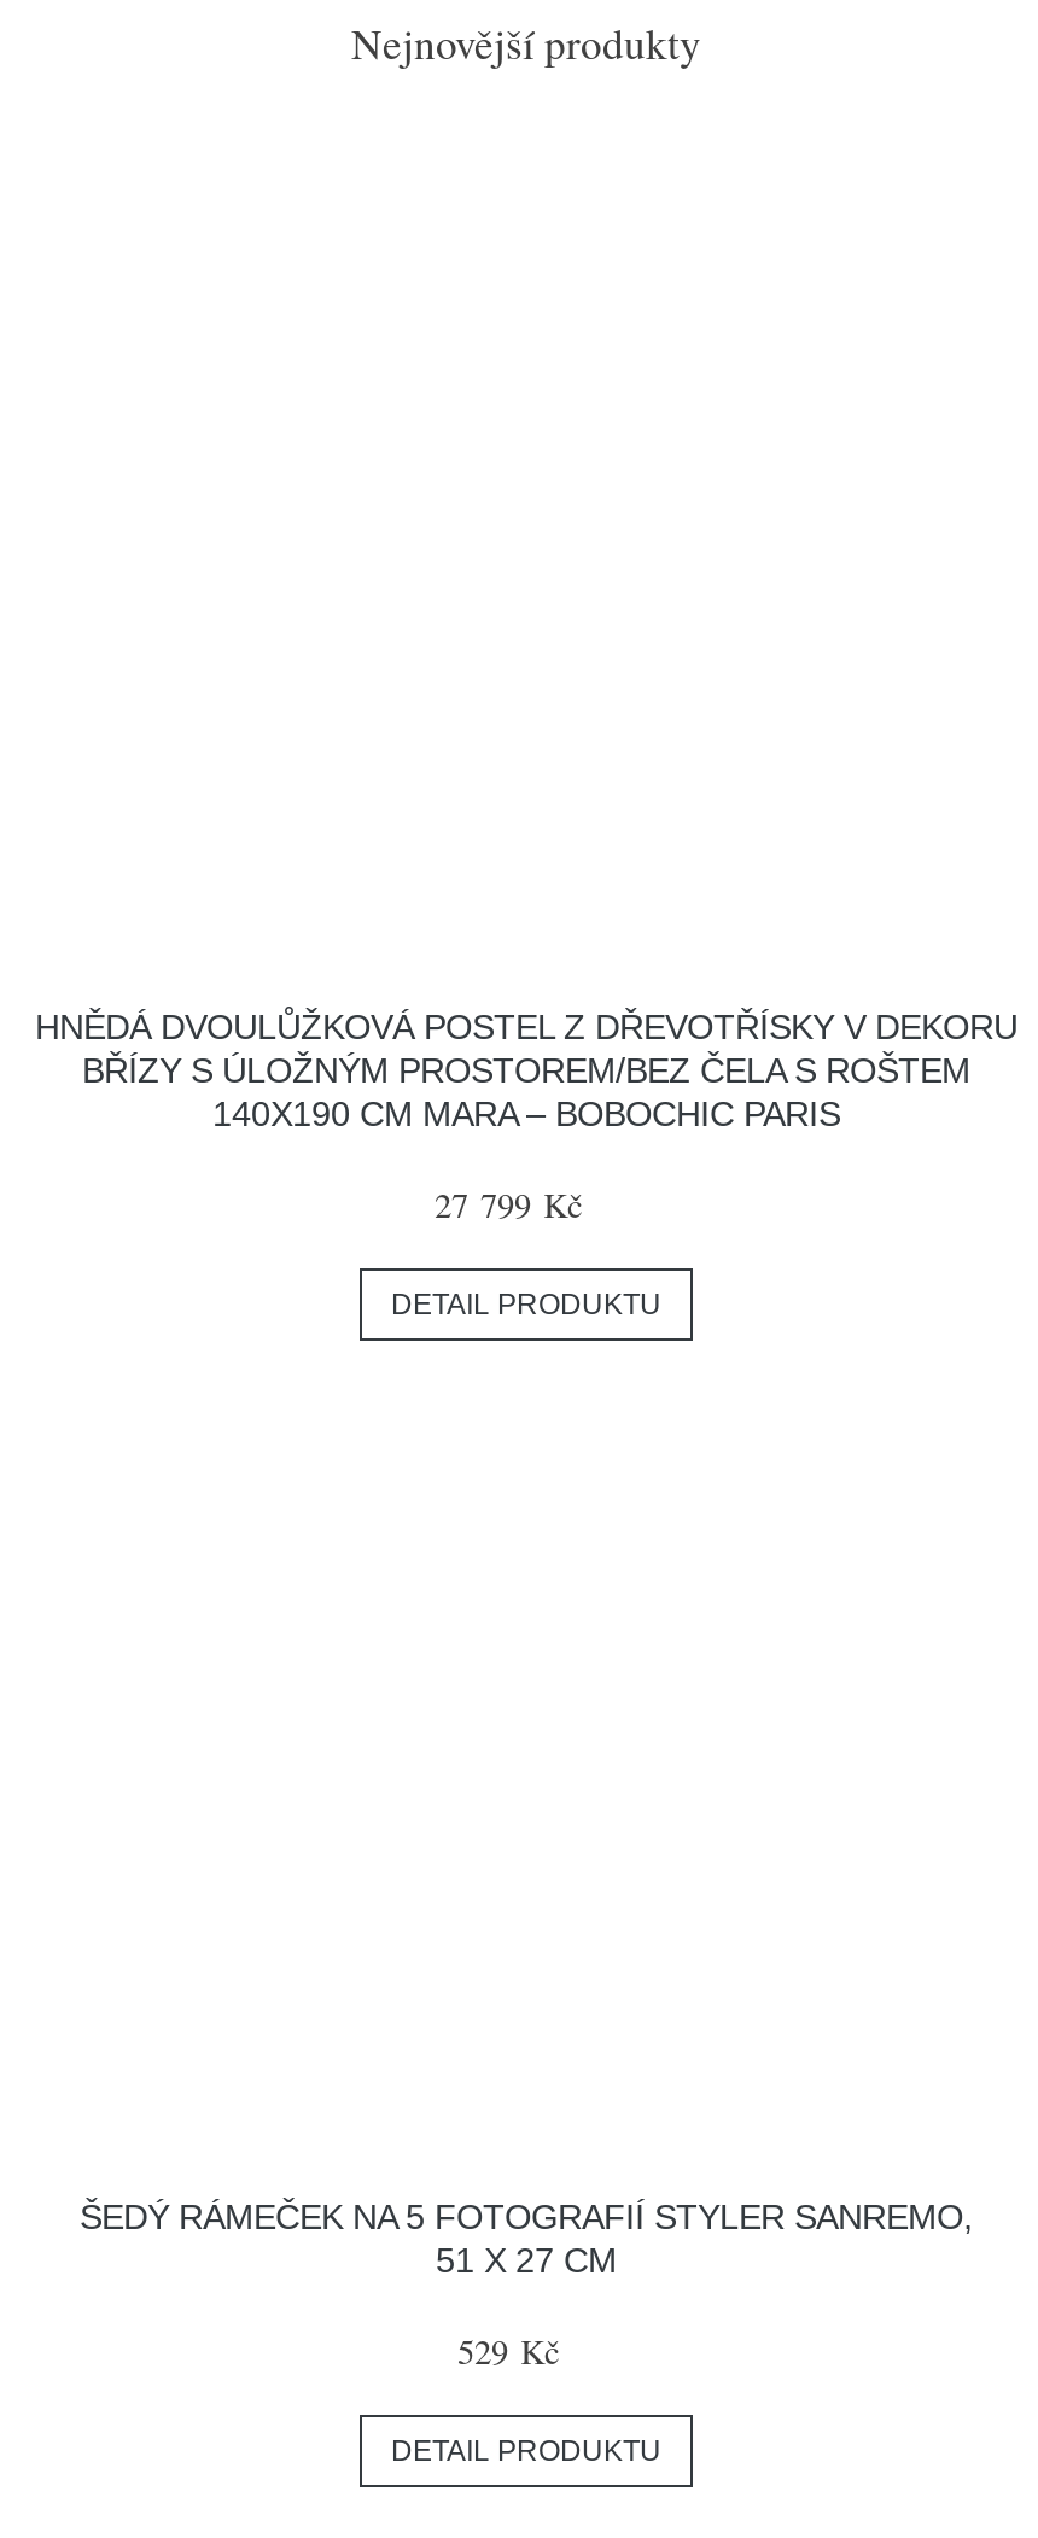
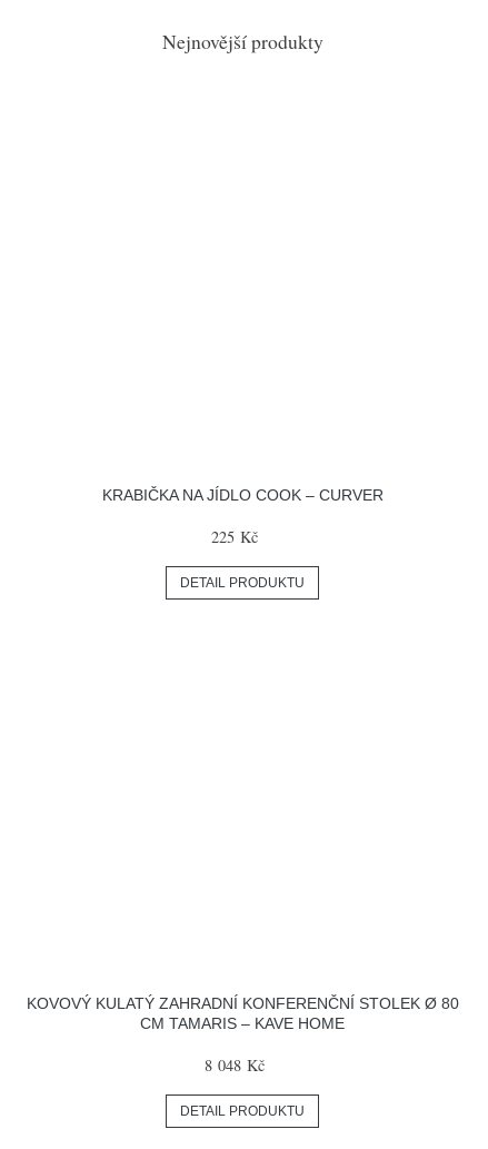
[35,1007,1017,1132] HNĚDÁ DVOULŮŽKOVÁ POSTEL Z DŘEVOTŘÍSKY V DEKORU | BŘÍZY S ÚLOŽNÝM PROSTOREM/BEZ ČELA S ROŠTEM | 140X190 CM MARA – BOBOCHIC PARIS -> [102,486,383,503] KRABIČKA NA JÍDLO COOK – CURVER
[435,1181,582,1226] 27 799 Kč -> [211,526,257,547] 225 Kč
[80,2198,973,2280] ŠEDÝ RÁMEČEK NA 5 FOTOGRAFIÍ STYLER SANREMO, | 51 X 27 CM -> [26,995,459,1032] KOVOVÝ KULATÝ ZAHRADNÍ KONFERENČNÍ STOLEK Ø 80 | CM TAMARIS – KAVE HOME
[457,2328,559,2374] 529 Kč -> [204,1055,264,1076] 8 048 Kč

